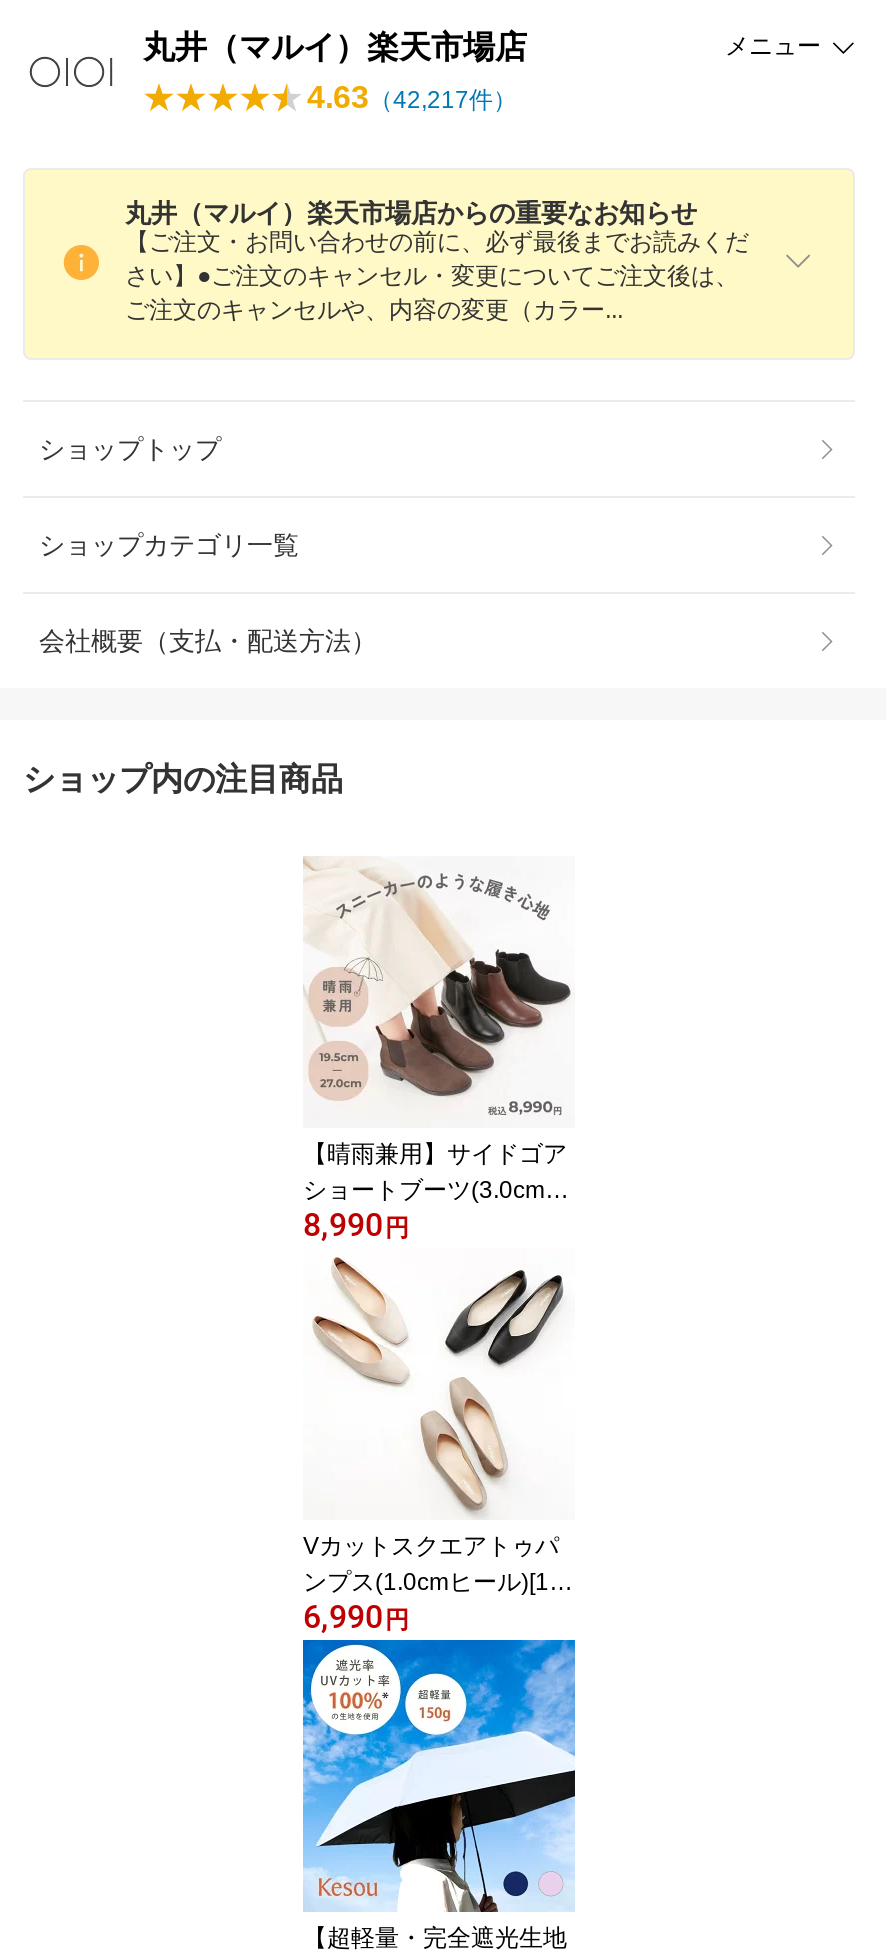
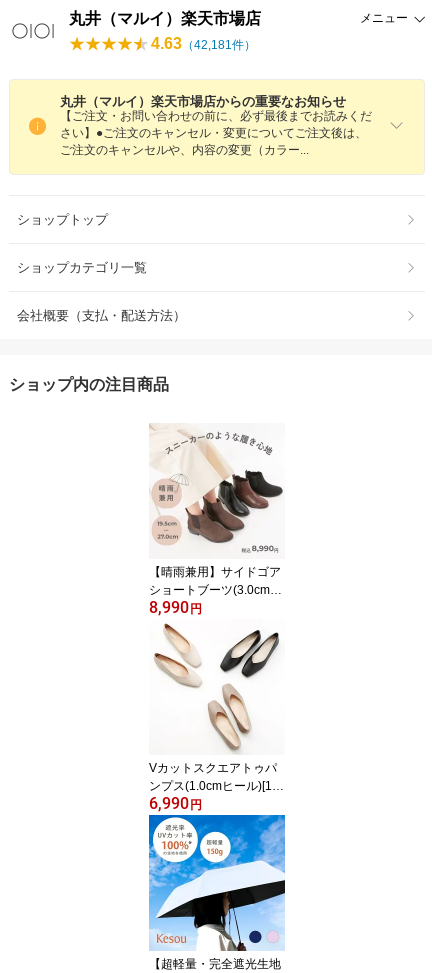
[307,80,517,114] 4.63（42,217件） -> [151,35,256,52] 4.63（42,181件）

